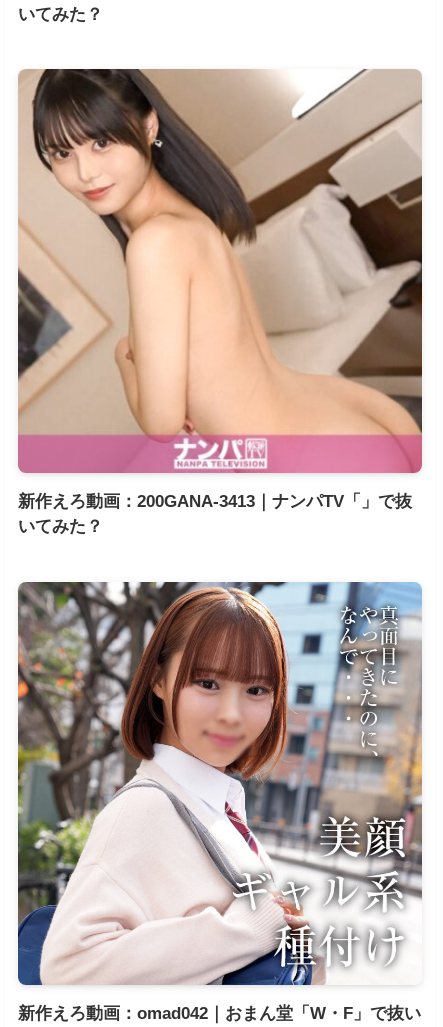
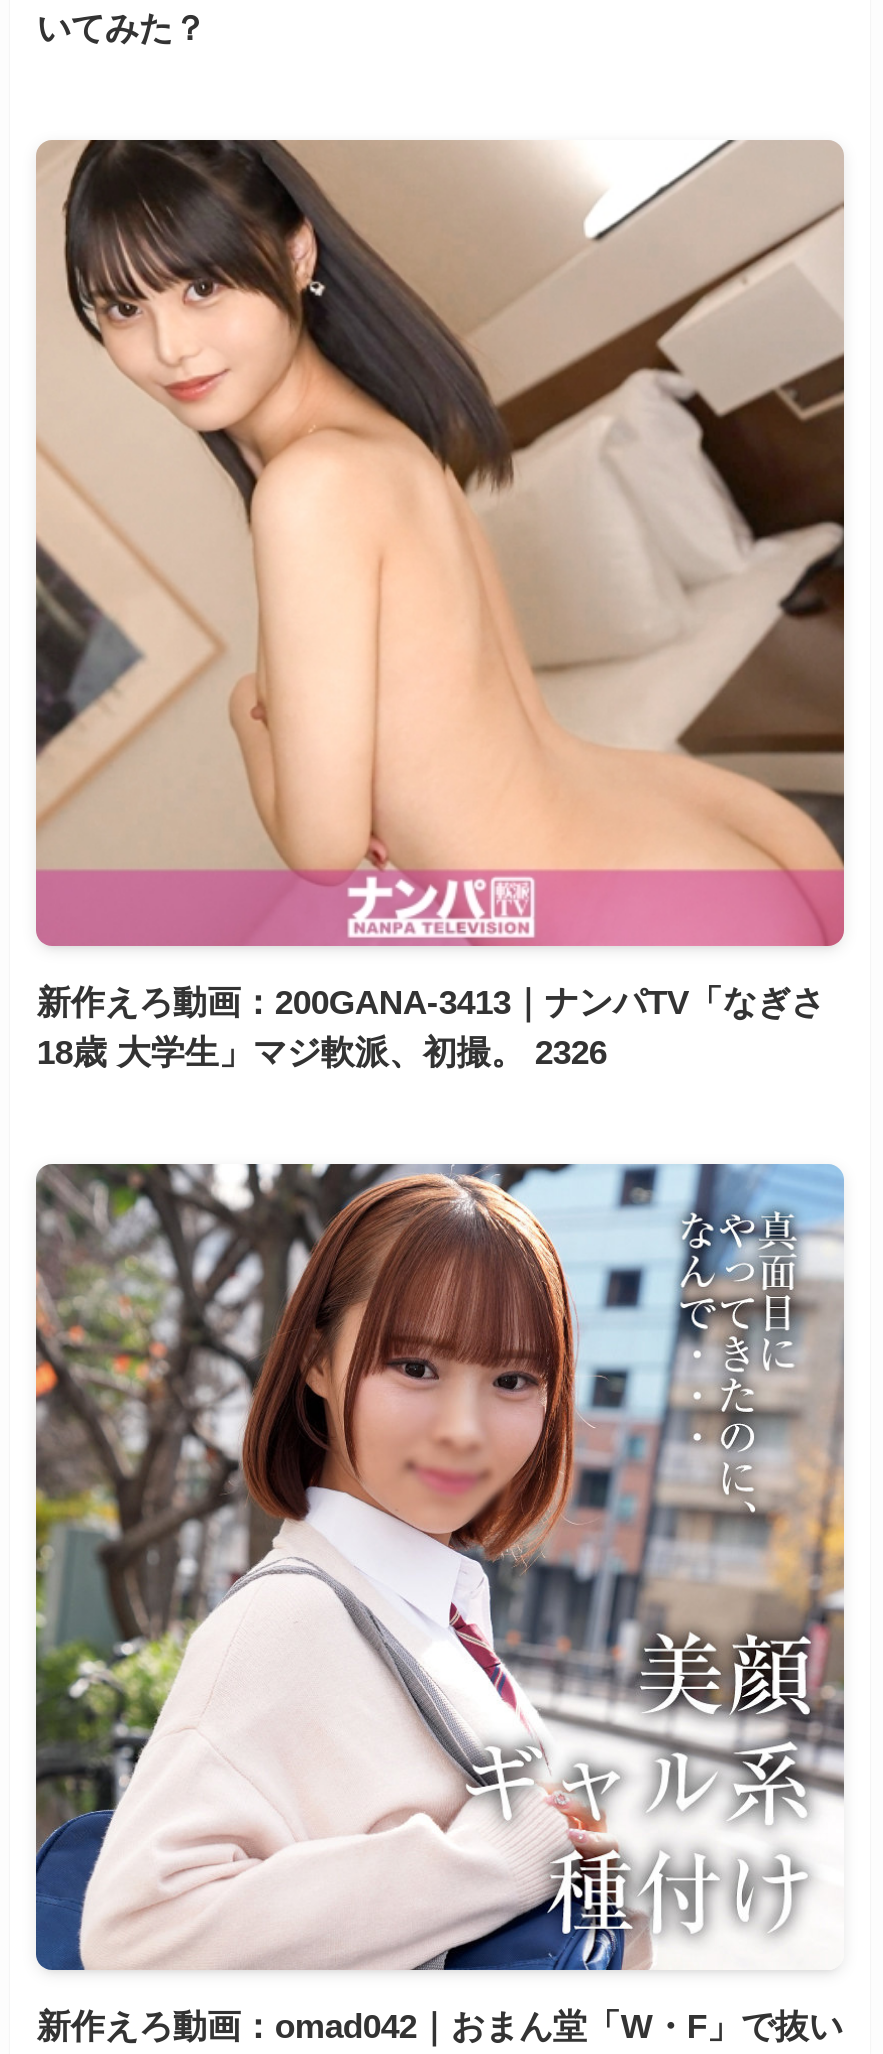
[18,492,412,536] 新作えろ動画：200GANA-3413｜ナンパTV「」で抜 | いてみた？ -> [37,984,825,1072] 新作えろ動画：200GANA-3413｜ナンパTV「なぎさ | 18歳 大学生」マジ軟派、初撮。 2326

